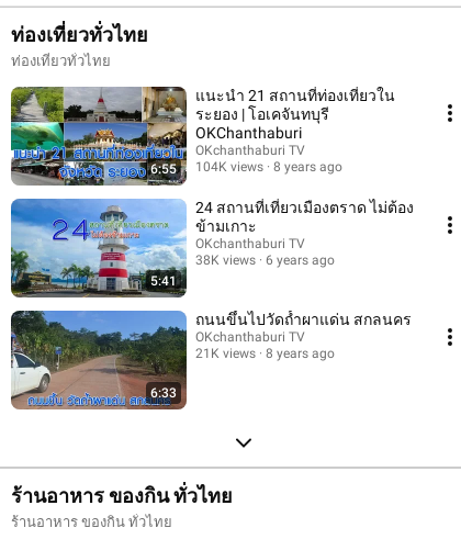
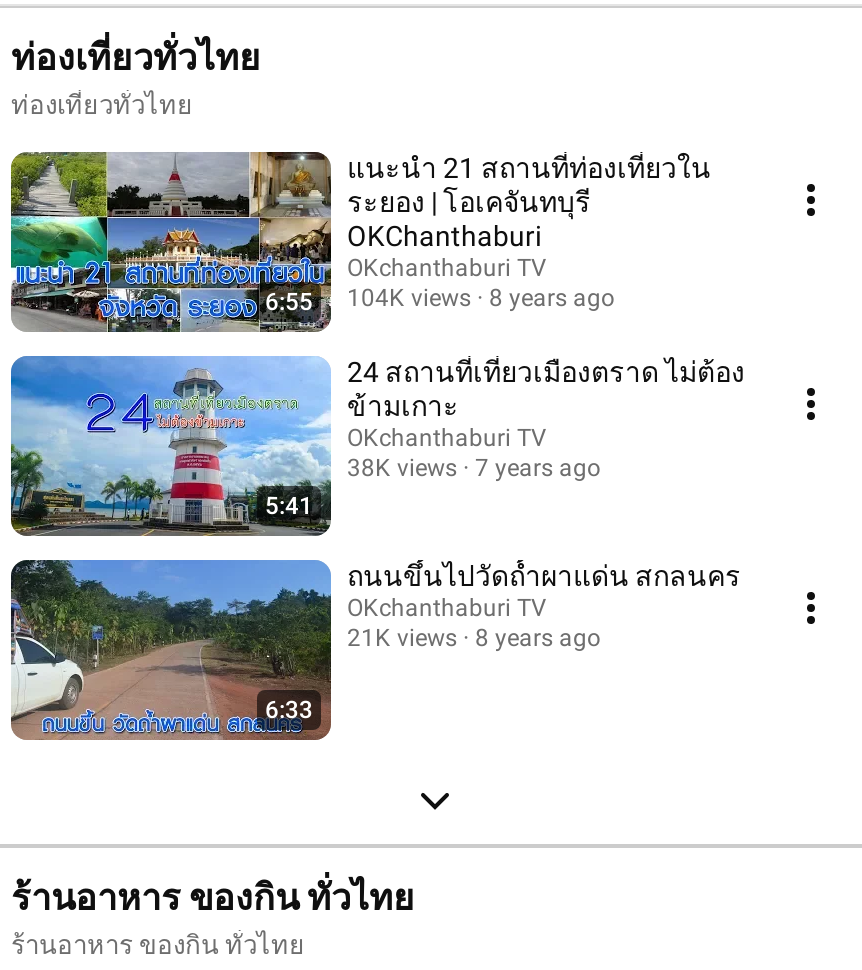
[195,252,335,267] 38K views 6 years ago -> [347,453,601,481] 38K views 7 years ago

